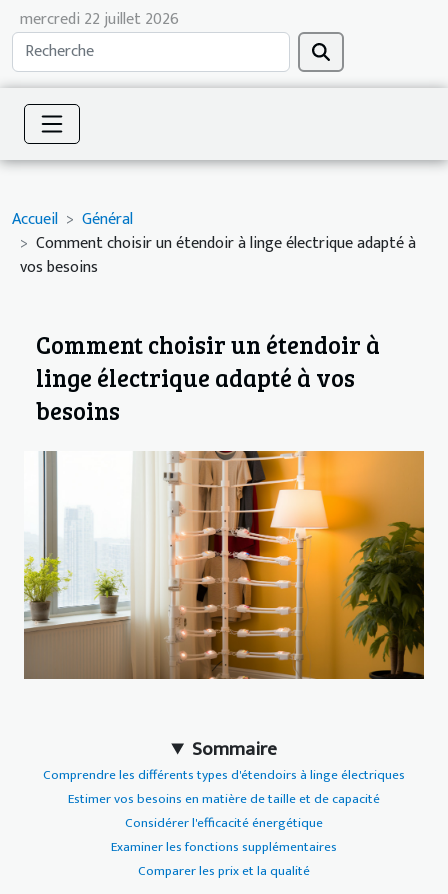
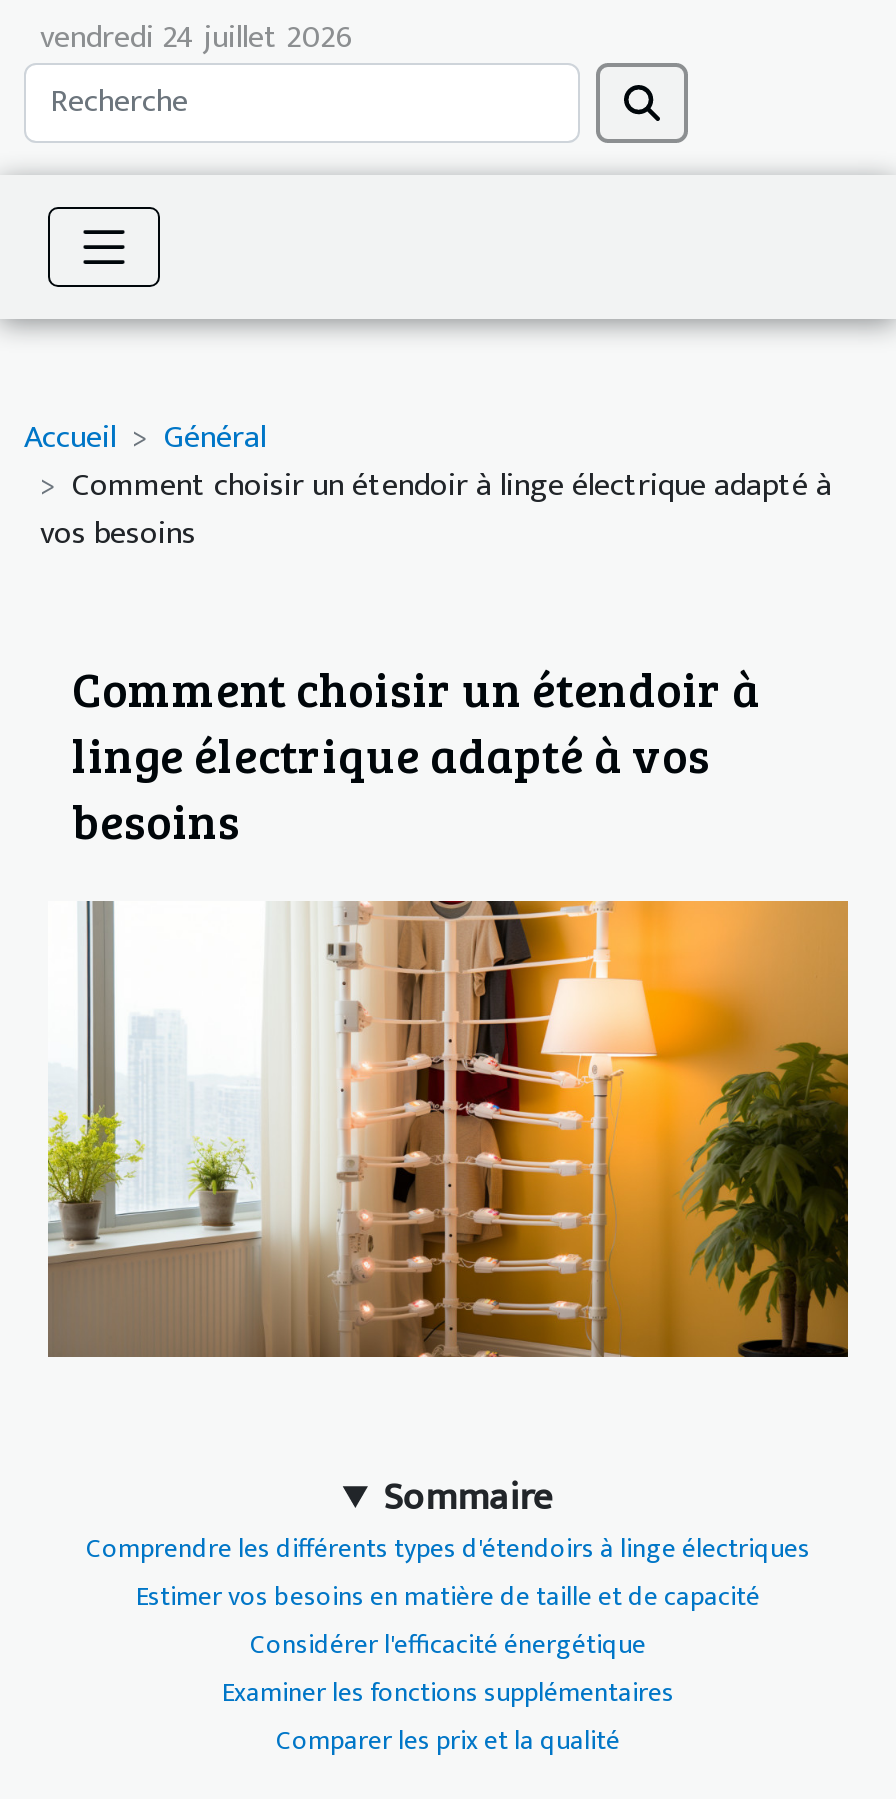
[20,6,179,33] mercredi 22 juillet 2026 -> [40,11,354,65] vendredi 24 juillet 2026

